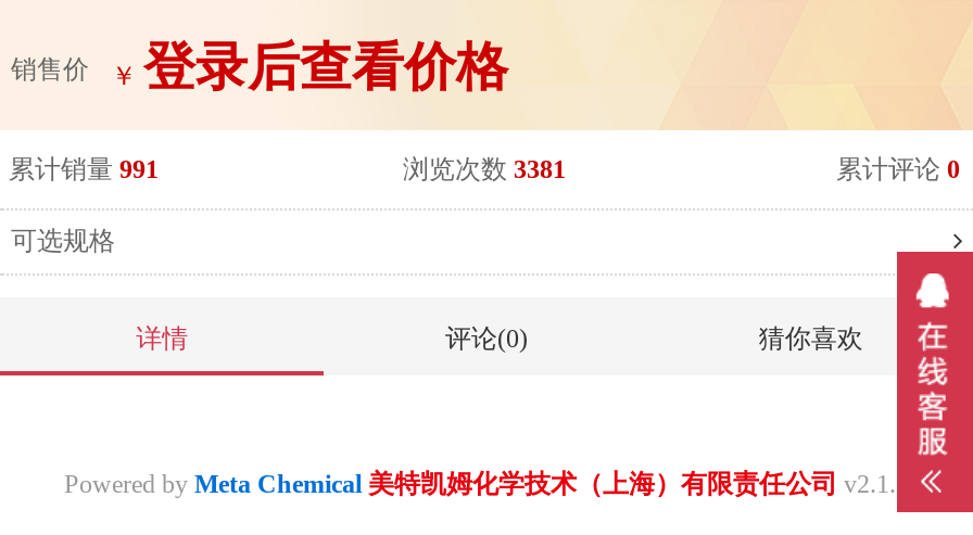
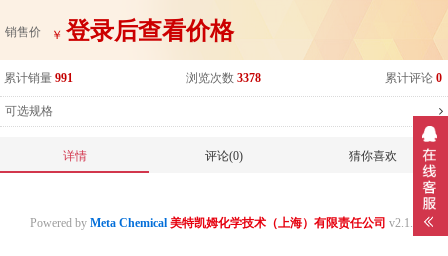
[403,154,566,184] 浏览次数 3381 -> [185,71,260,85] 浏览次数 3378

